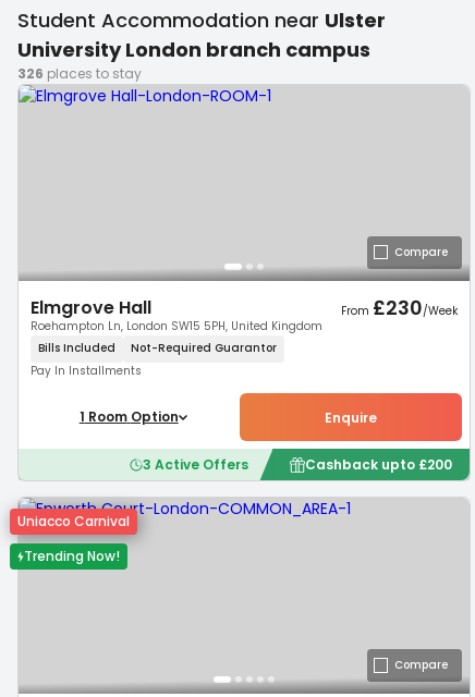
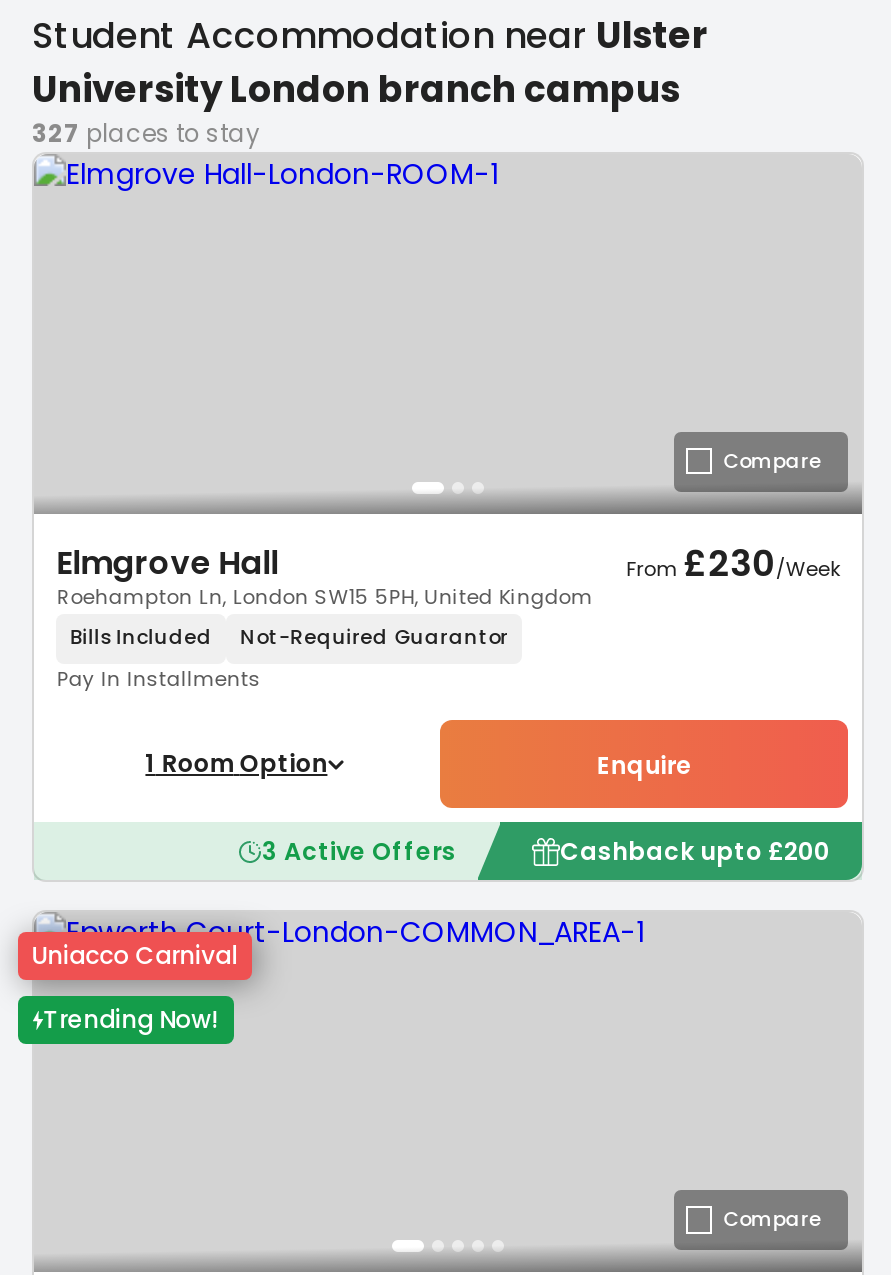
[17,64,142,83] 326 places to stay -> [32,116,260,150] 327 places to stay

